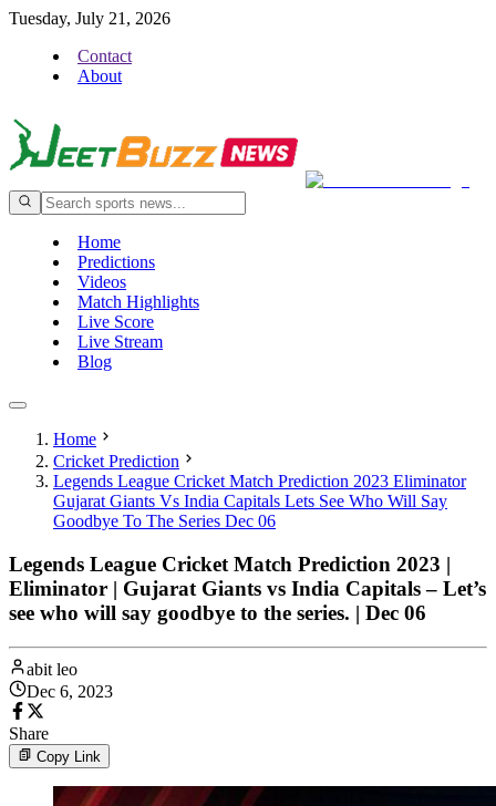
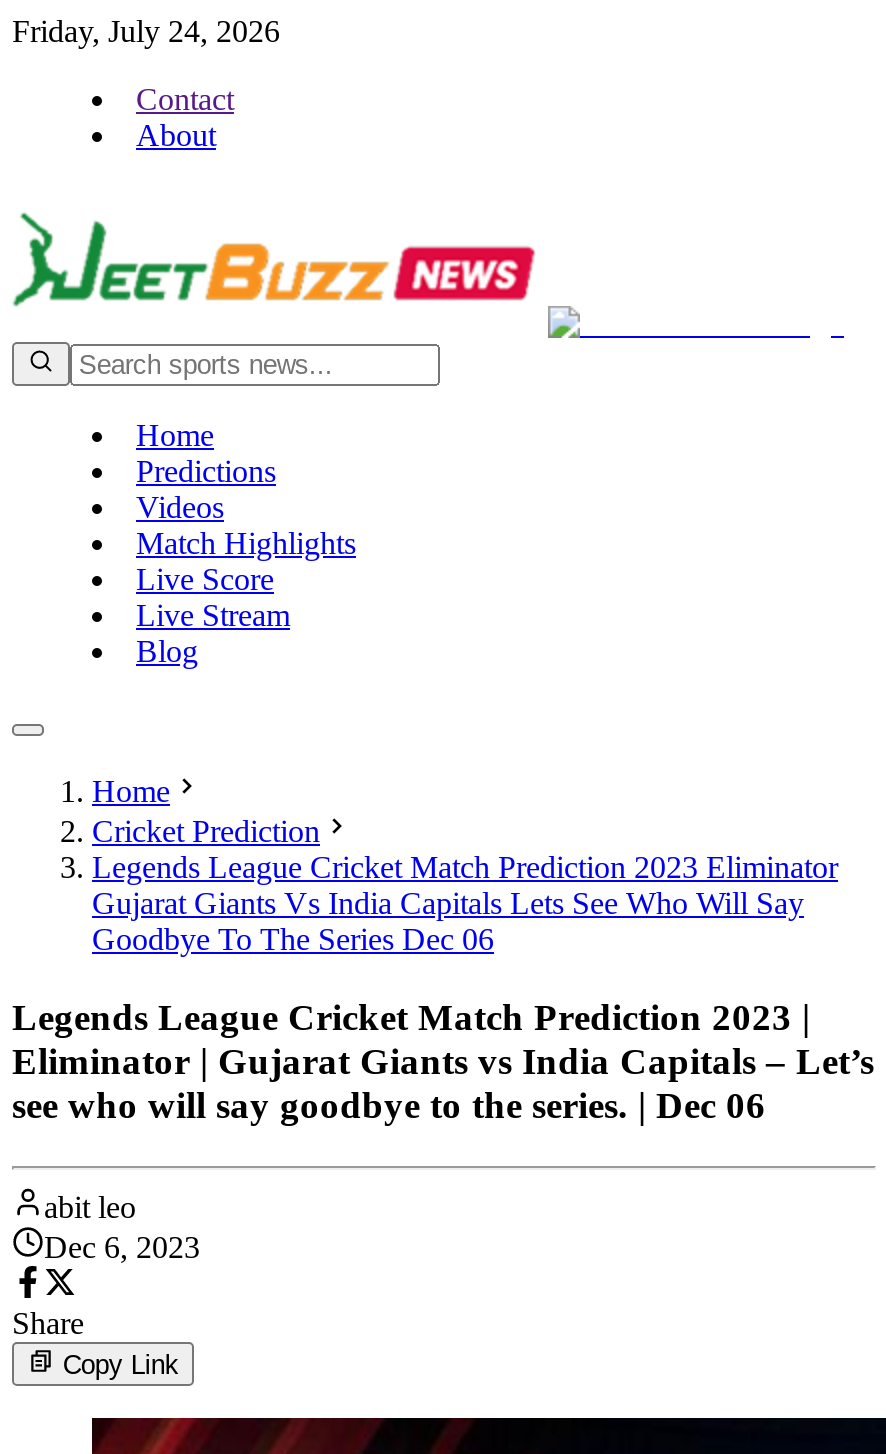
[9,9,170,28] Tuesday, July 21, 2026 -> [12,14,280,48] Friday, July 24, 2026

